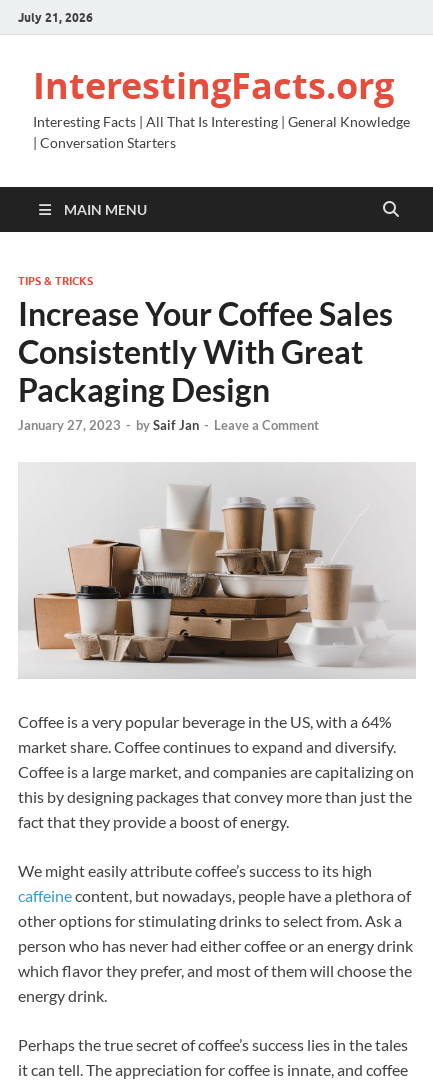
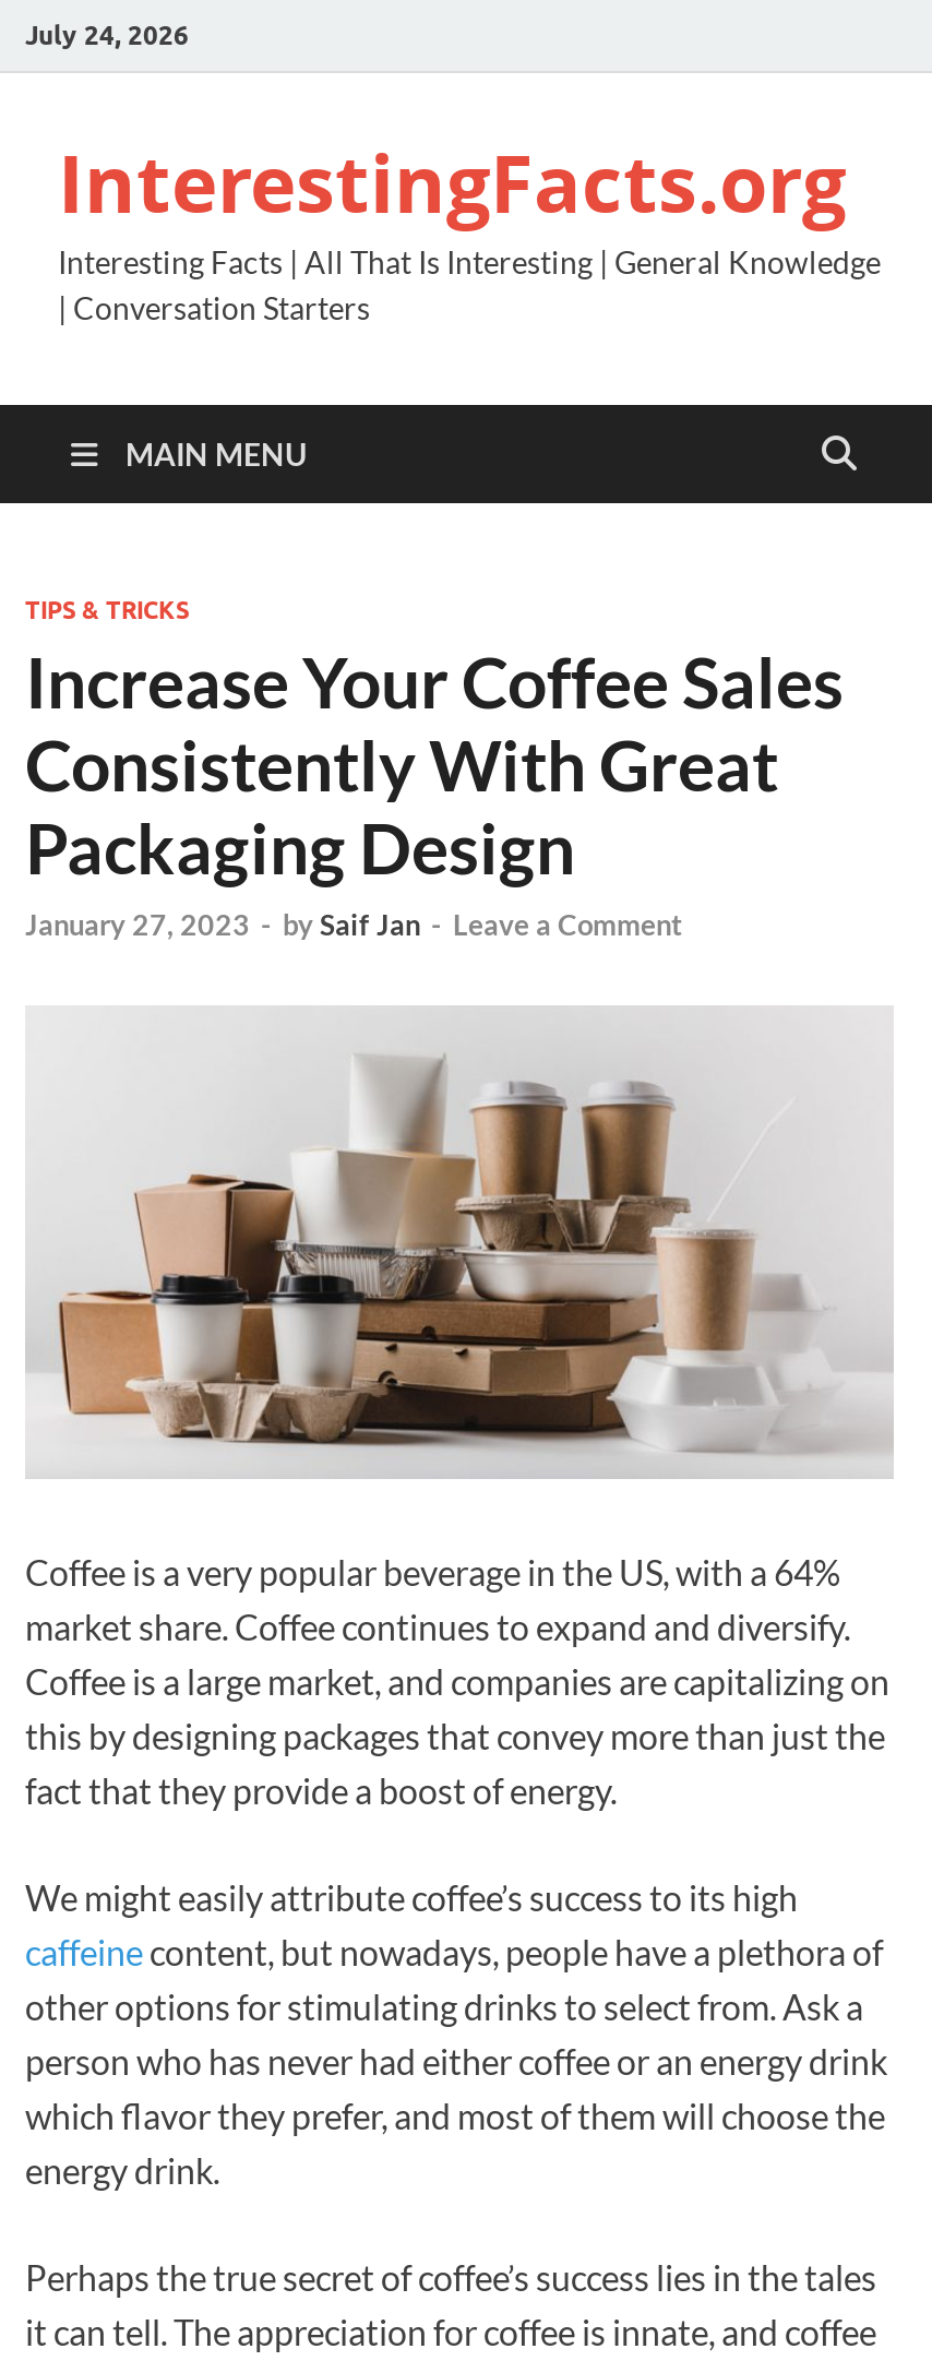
[18,9,93,24] July 21, 2026 -> [25,17,189,50] July 24, 2026

